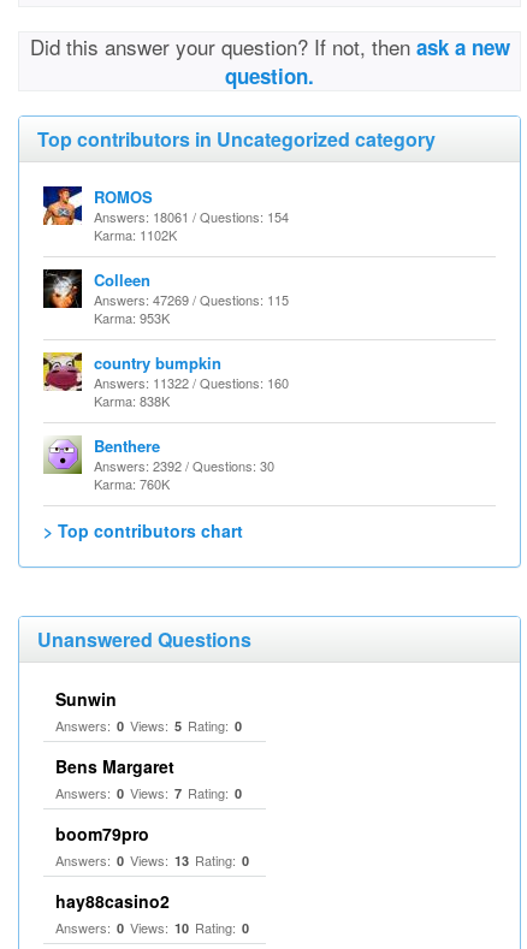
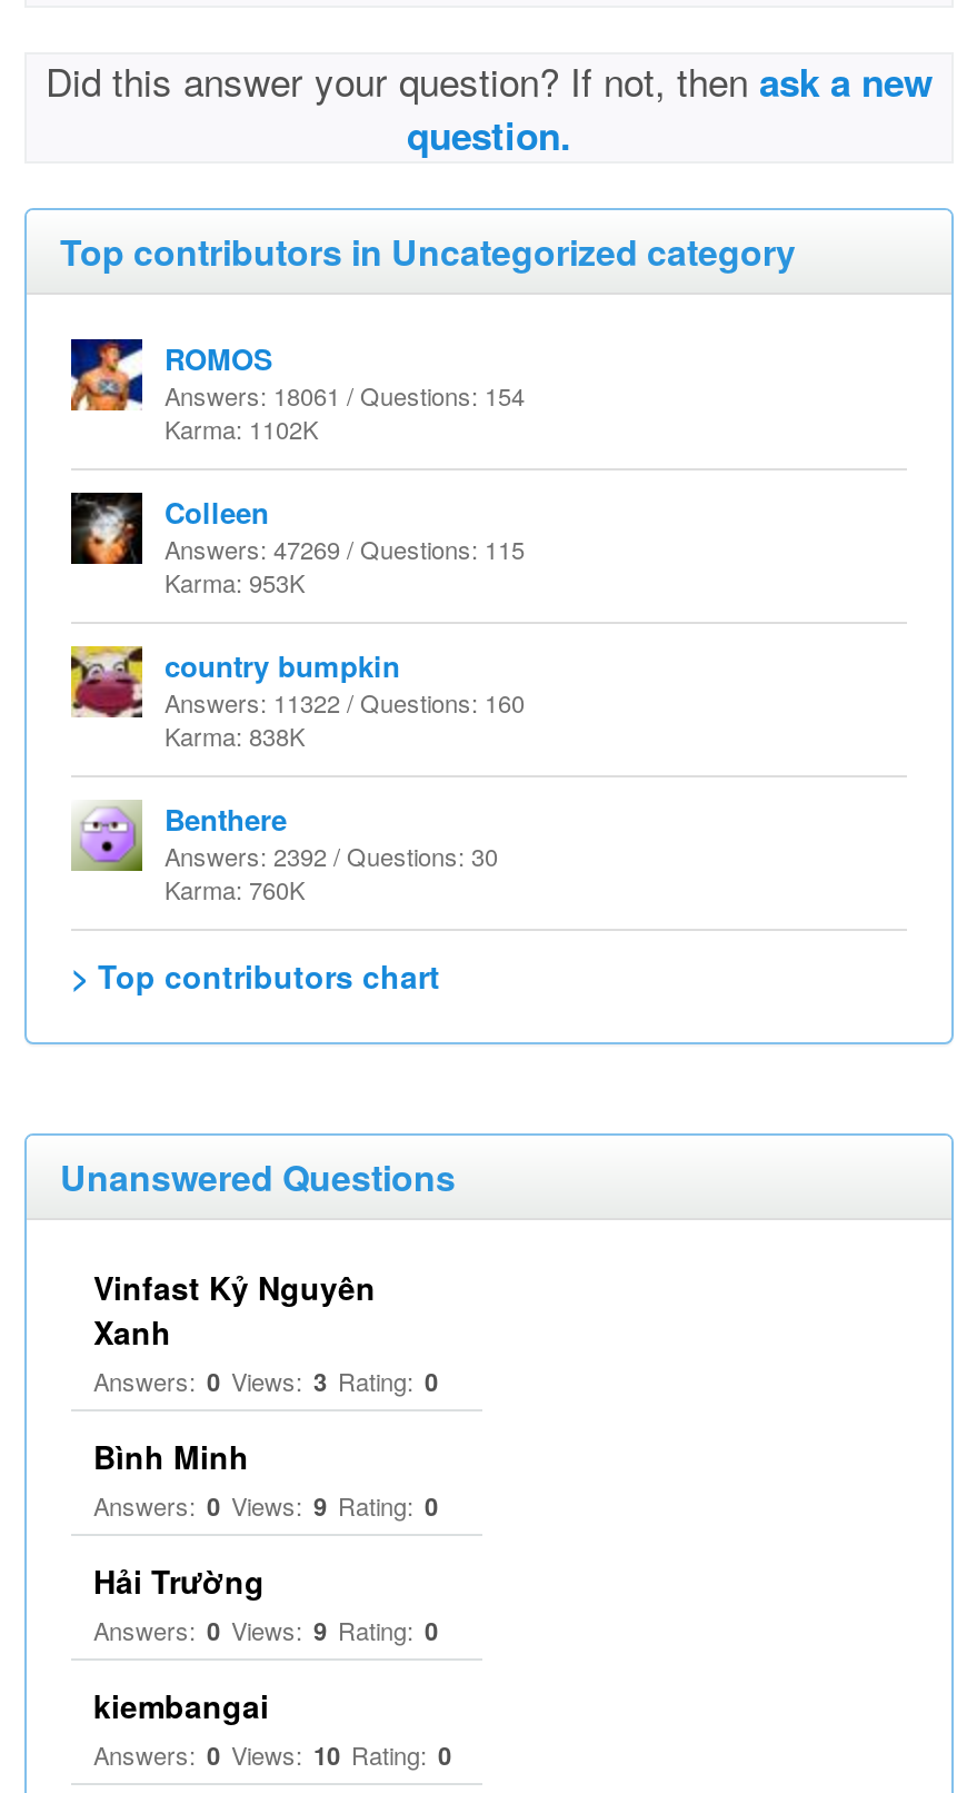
[55,687,242,735] Sunwin | Answers: 0 Views: 5 Rating: 0 -> [93,1265,438,1398] Vinfast Kỷ Nguyên | Xanh | Answers: 0 Views: 3 Rating: 0
[55,754,242,802] Bens Margaret | Answers: 0 Views: 7 Rating: 0 -> [93,1434,438,1523] Bình Minh | Answers: 0 Views: 9 Rating: 0
[55,822,249,870] boom79pro | Answers: 0 Views: 13 Rating: 0 -> [93,1558,438,1647] Hải Trường | Answers: 0 Views: 9 Rating: 0
[55,889,170,913] hay88casino2 -> [93,1683,269,1727] kiembangai

